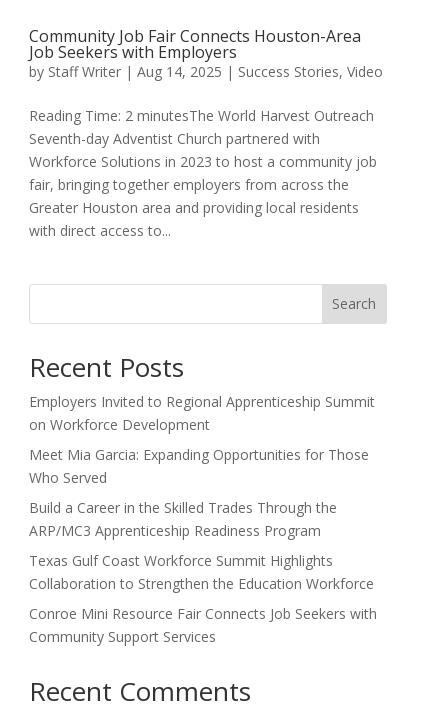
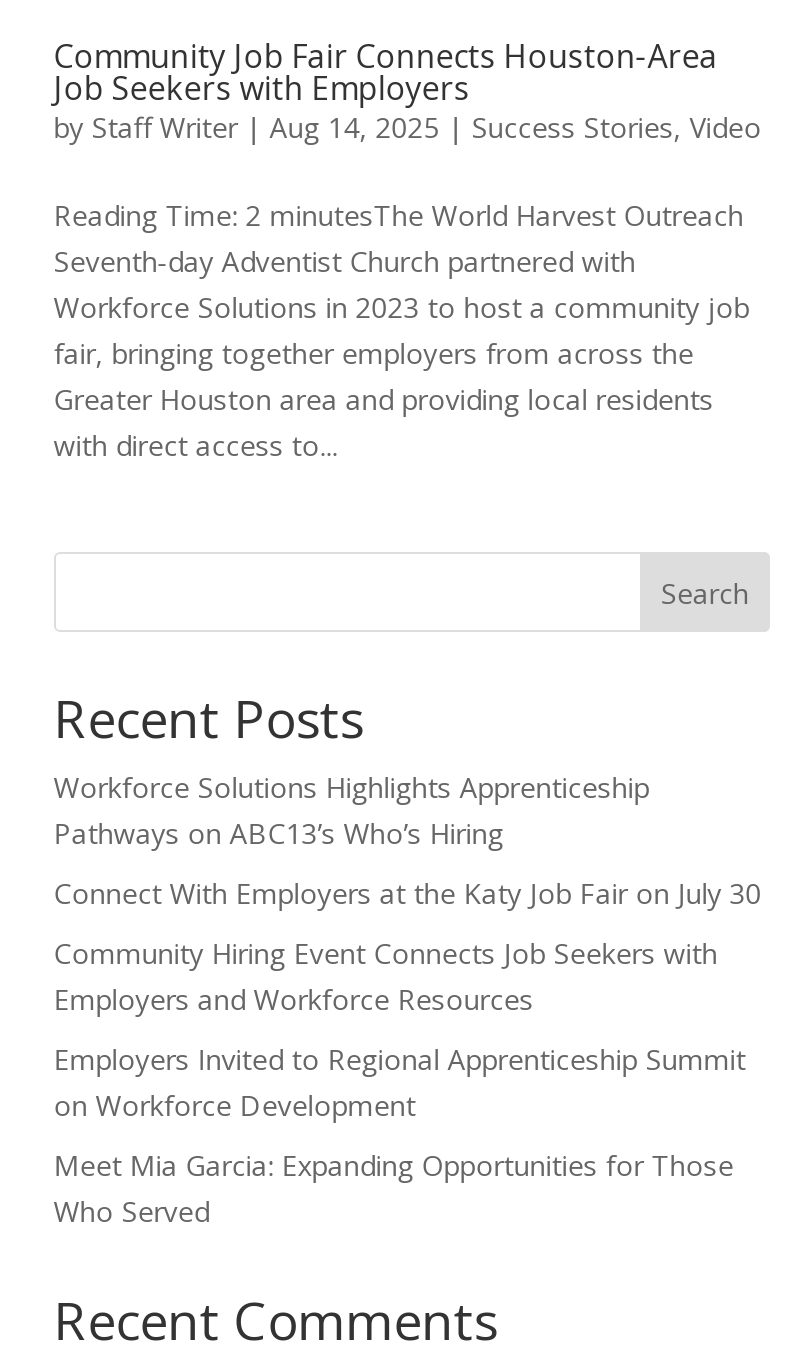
none -> [54,767,762,1017] Workforce Solutions Highlights Apprenticeship | Pathways on ABC13’s Who’s Hiring | Connect With Employers at the Katy Job Fair on July 30 | Community Hiring Event Connects Job Seekers with | Employers and Workforce Resources
moved [29,392,375,487] -> [54,1039,746,1229]: Employers Invited to Regional Apprenticeship Summit | on Workforce Development | Meet Mia Garcia: Expanding Opportunities for Those | Who Served
[29,498,377,646] Build a Career in the Skilled Trades Through the | ARP/MC3 Apprenticeship Readiness Program | Texas Gulf Coast Workforce Summit Highlights | Collaboration to Strengthen the Education Workforce | Conroe Mini Resource Fair Connects Job Seekers with | Community Support Services -> none

